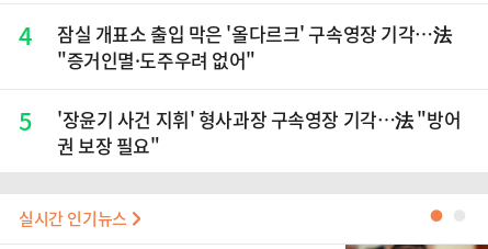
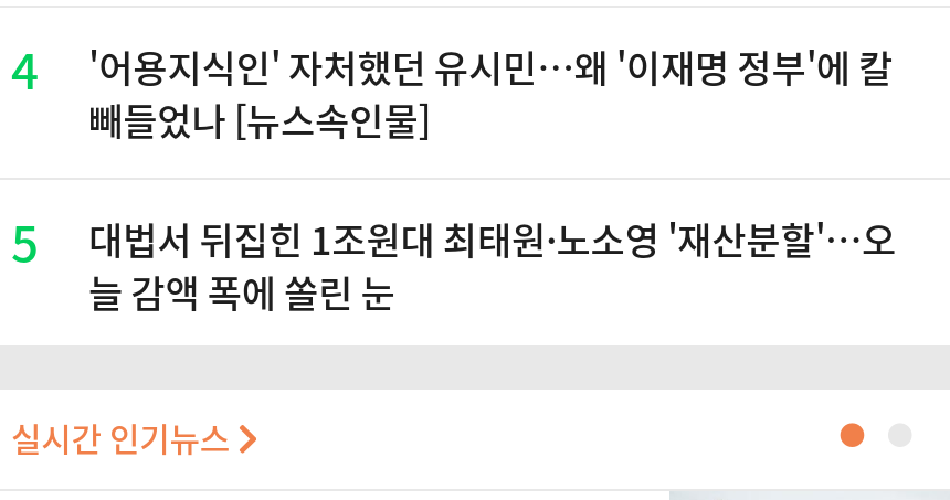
[57,20,451,73] 잠실 개표소 출입 막은 '올다르크' 구속영장 기각…法 | "증거인멸·도주우려 없어" -> [88,39,893,147] '어용지식인' 자처했던 유시민…왜 '이재명 정부'에 칼 | 빼들었나 [뉴스속인물]
[57,105,461,159] '장윤기 사건 지휘' 형사과장 구속영장 기각…法 "방어 | 권 보장 필요" -> [88,211,896,319] 대법서 뒤집힌 1조원대 최태원·노소영 '재산분할'…오 | 늘 감액 폭에 쏠린 눈

